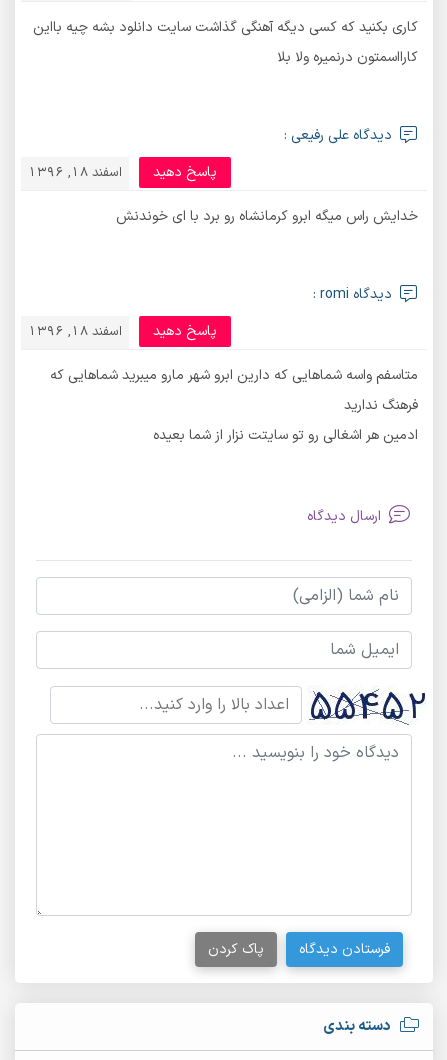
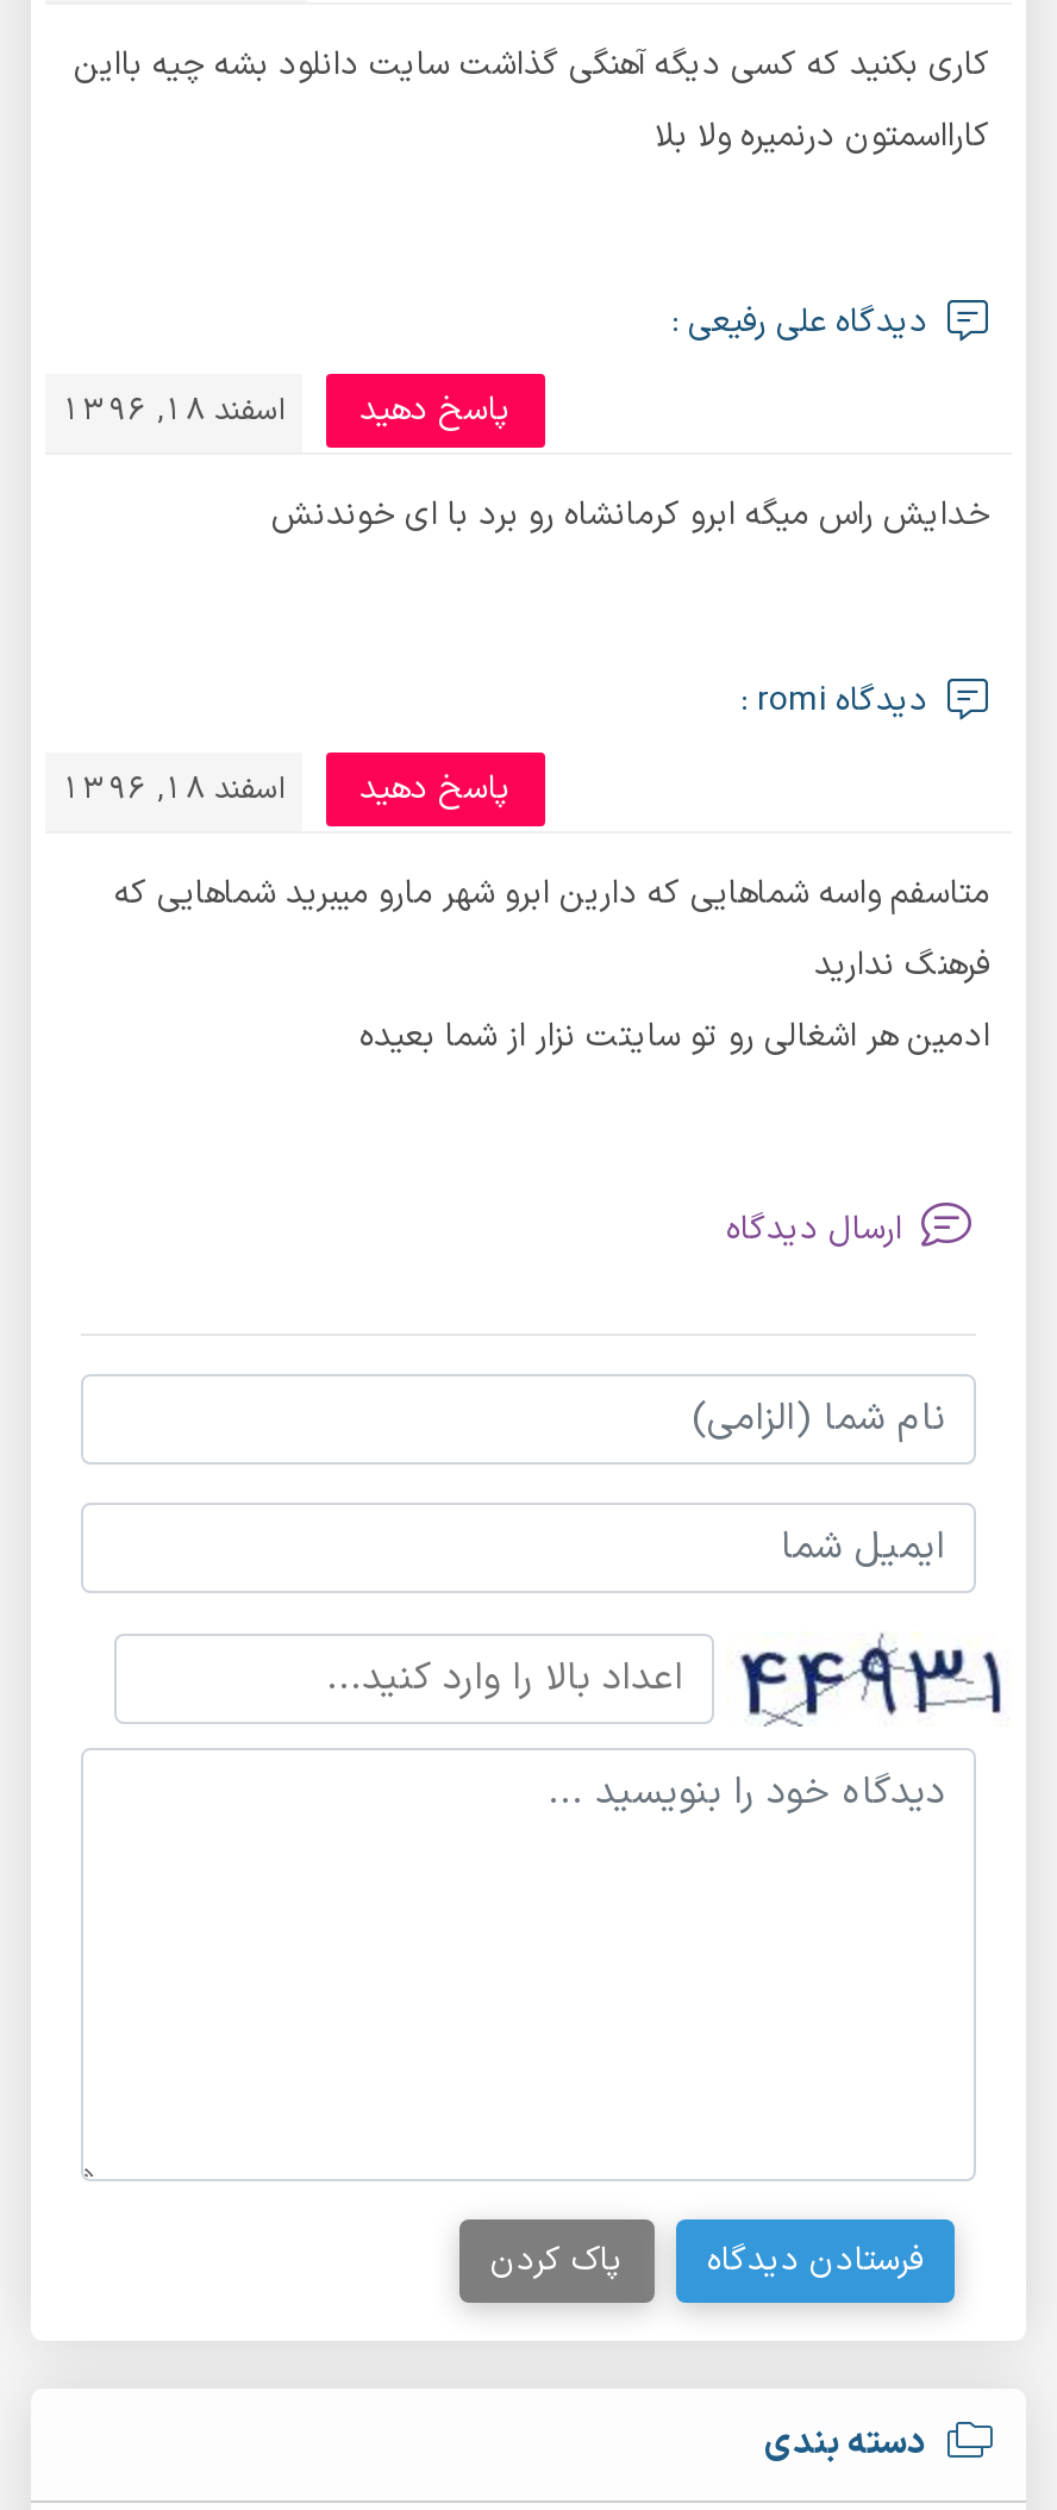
[309,689,426,726] [image] -> [733,1634,1007,1727] [image]

